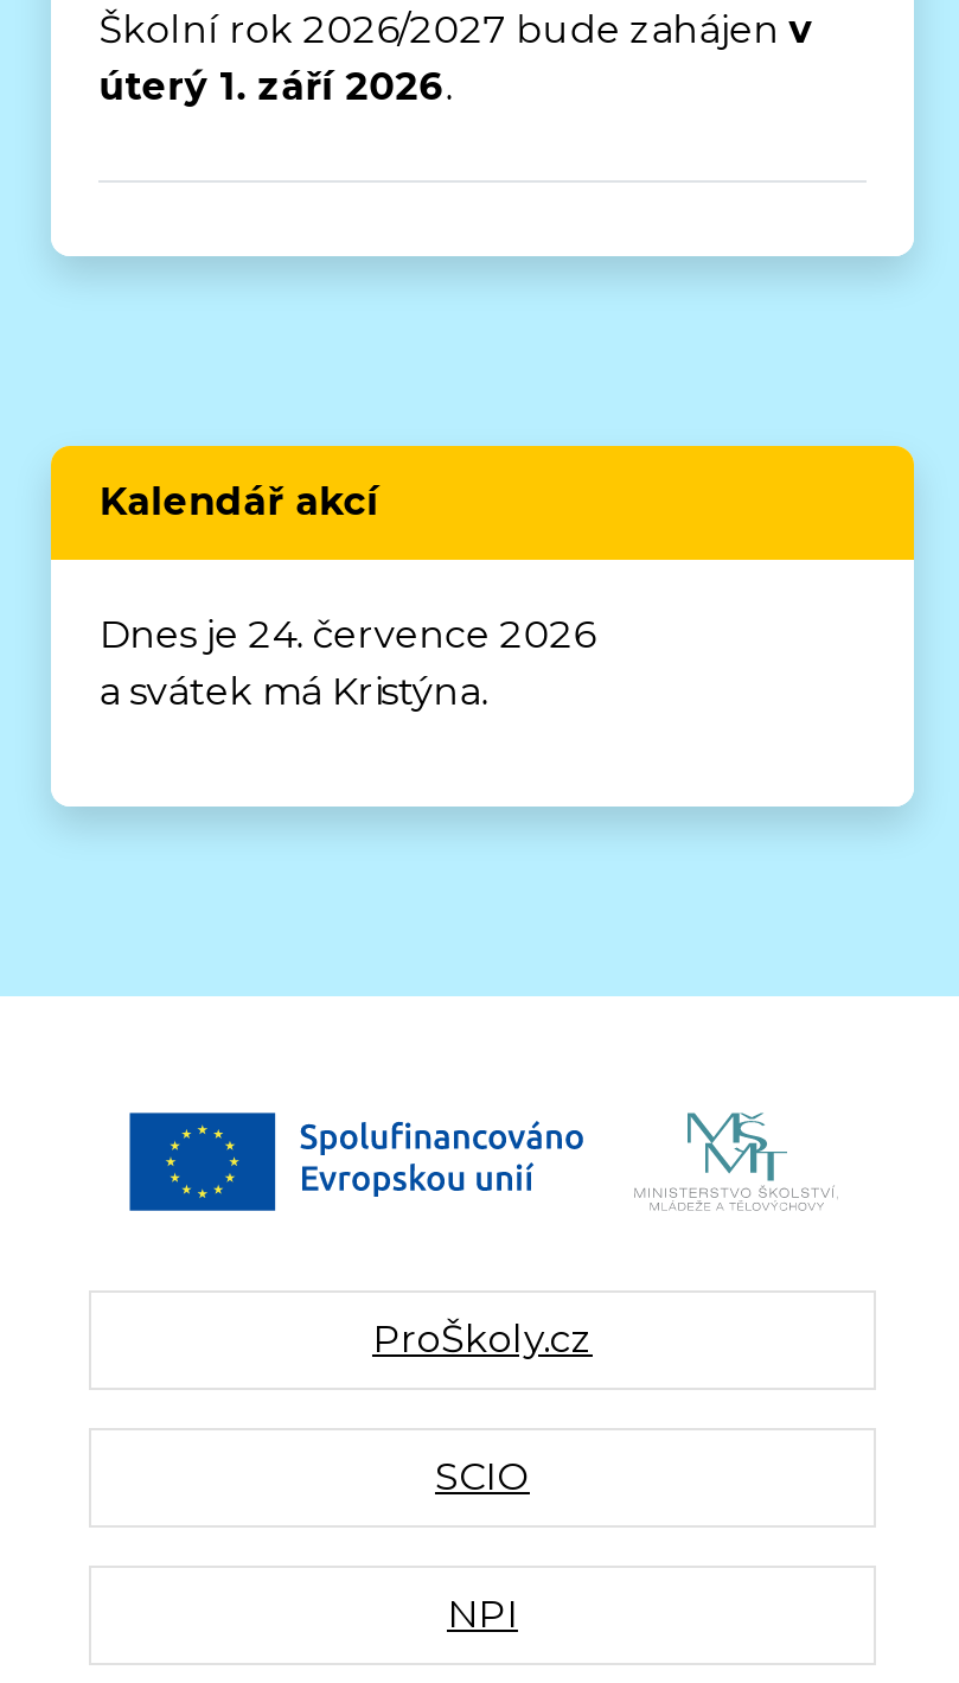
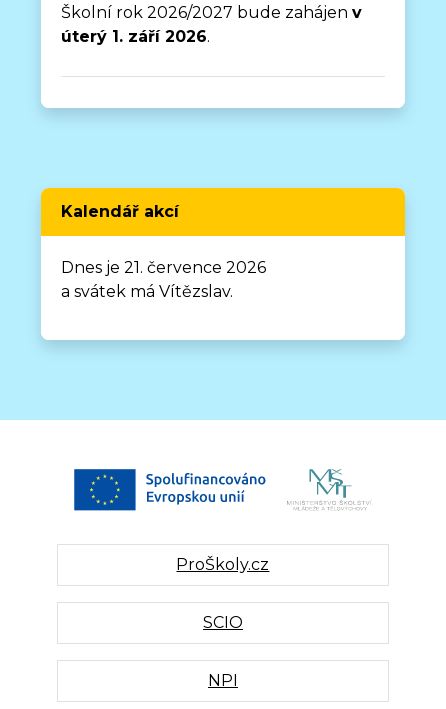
[99,612,594,658] Dnes je 24. července 2026 -> [61,258,266,277] Dnes je 21. července 2026
[99,669,488,714] a svátek má Kristýna. -> [61,282,233,301] a svátek má Vítězslav.

